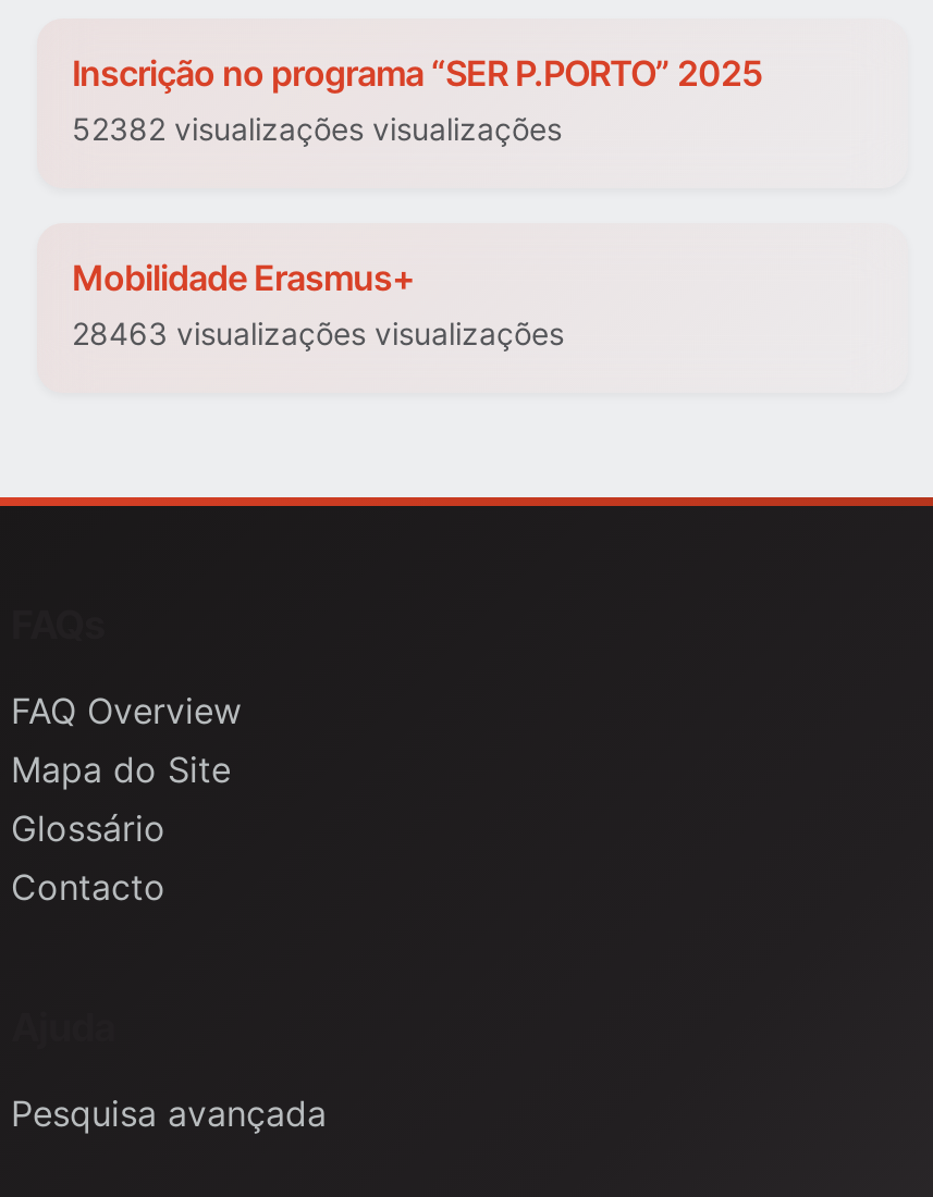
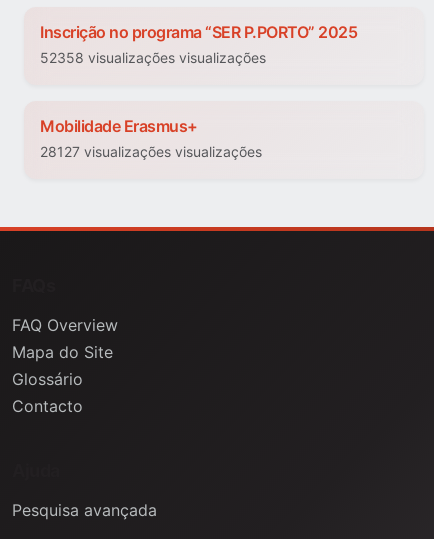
[72,111,562,148] 52382 visualizações visualizações -> [40,49,266,66] 52358 visualizações visualizações
[72,316,564,353] 28463 visualizações visualizações -> [40,143,262,160] 28127 visualizações visualizações

